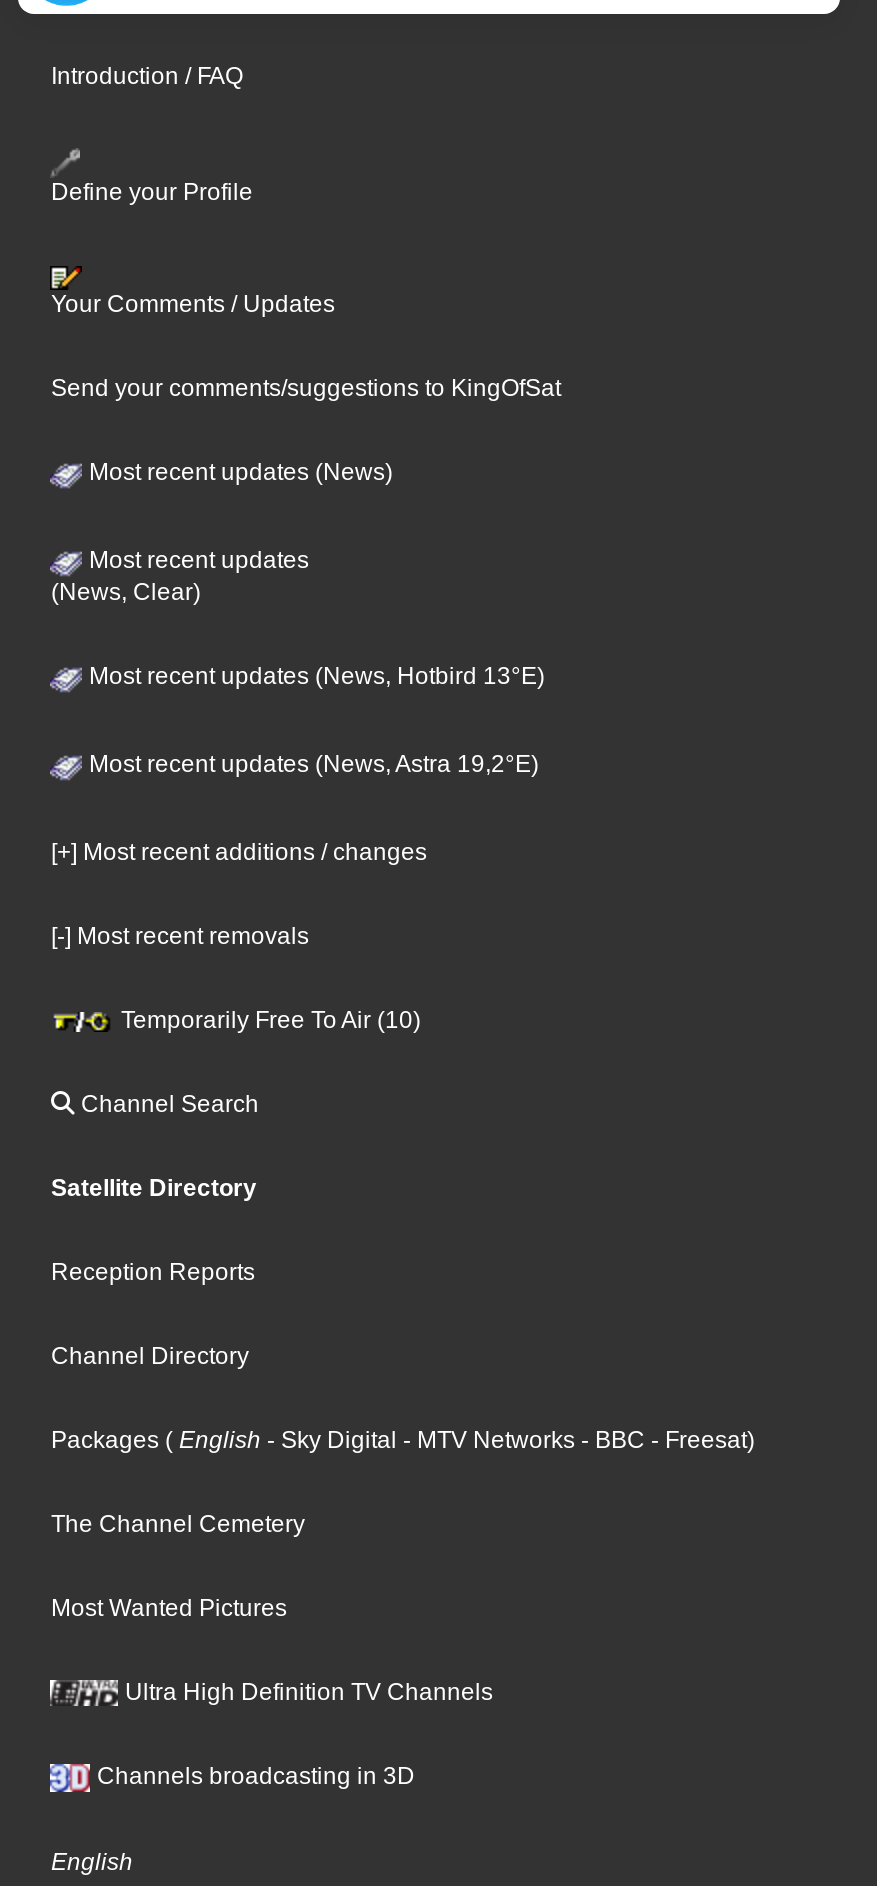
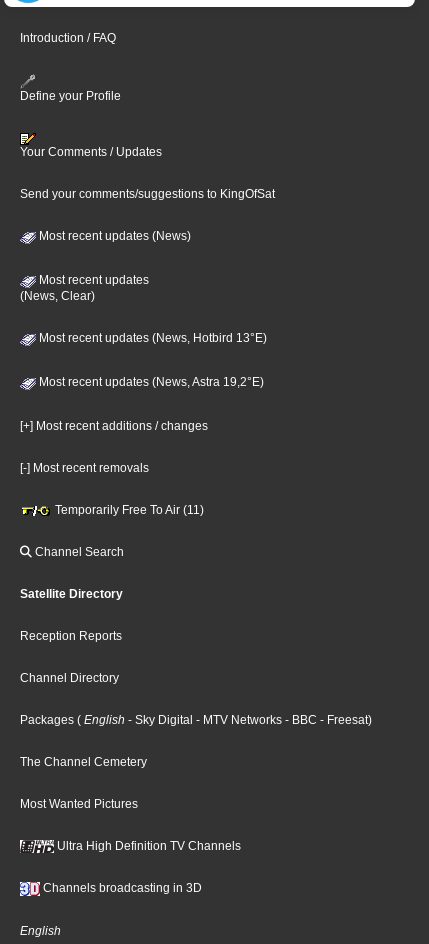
[115,1005,421,1033] Temporarily Free To Air (10) -> [52,503,204,517] Temporarily Free To Air (11)

